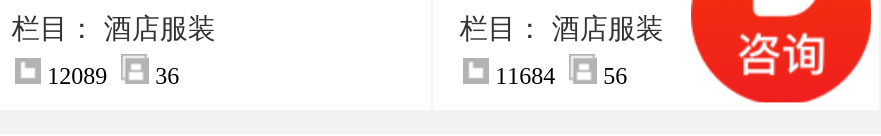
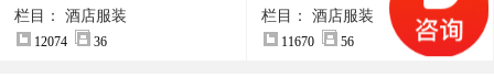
[41,62,179,90] 12089 36 -> [31,34,107,50] 12074 36
[489,62,627,90] 11684 56 -> [278,34,354,50] 11670 56

